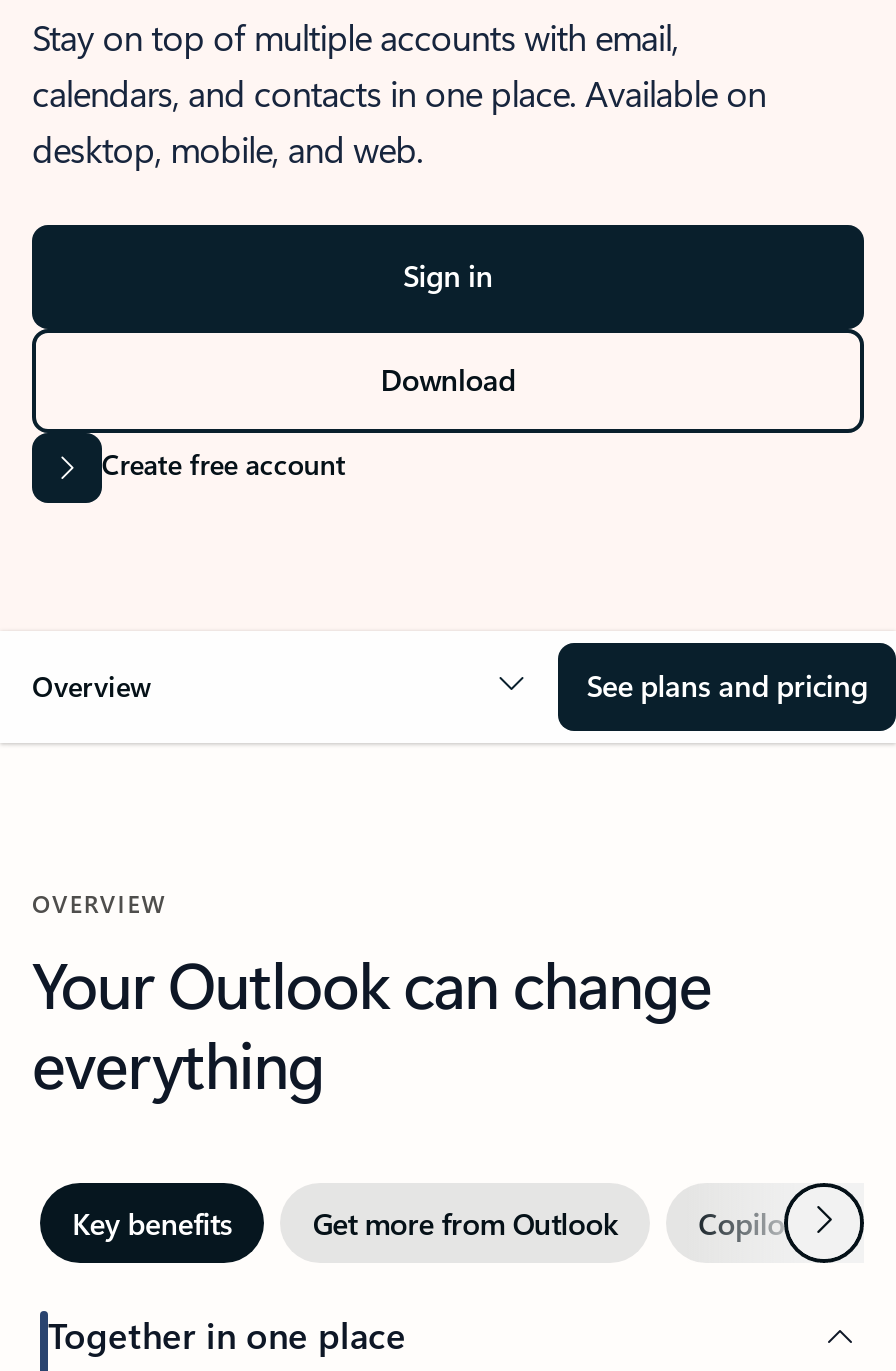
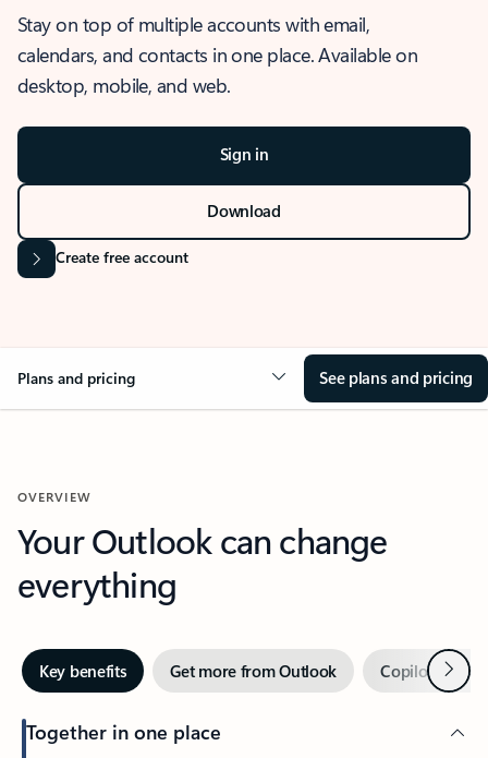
[32,667,152,705] Overview -> [17,368,135,388] Plans and pricing

